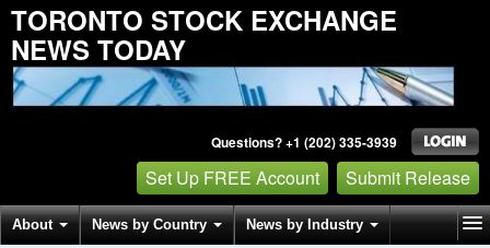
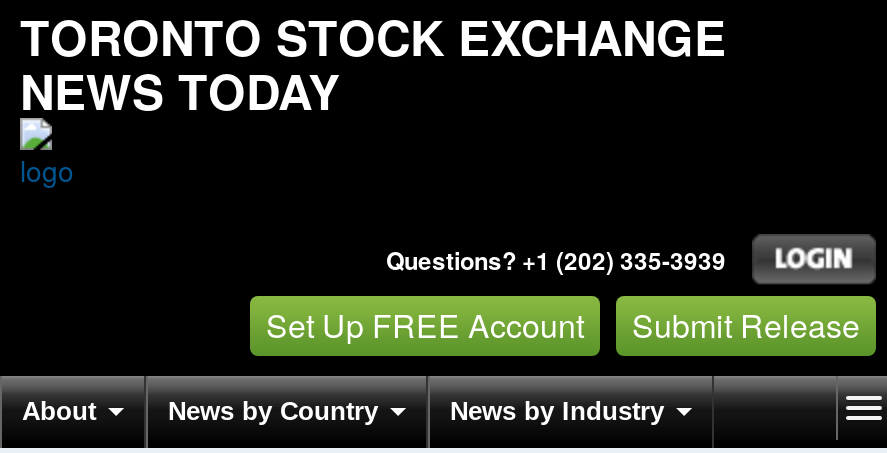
[11,66,455,107] [image] -> none

